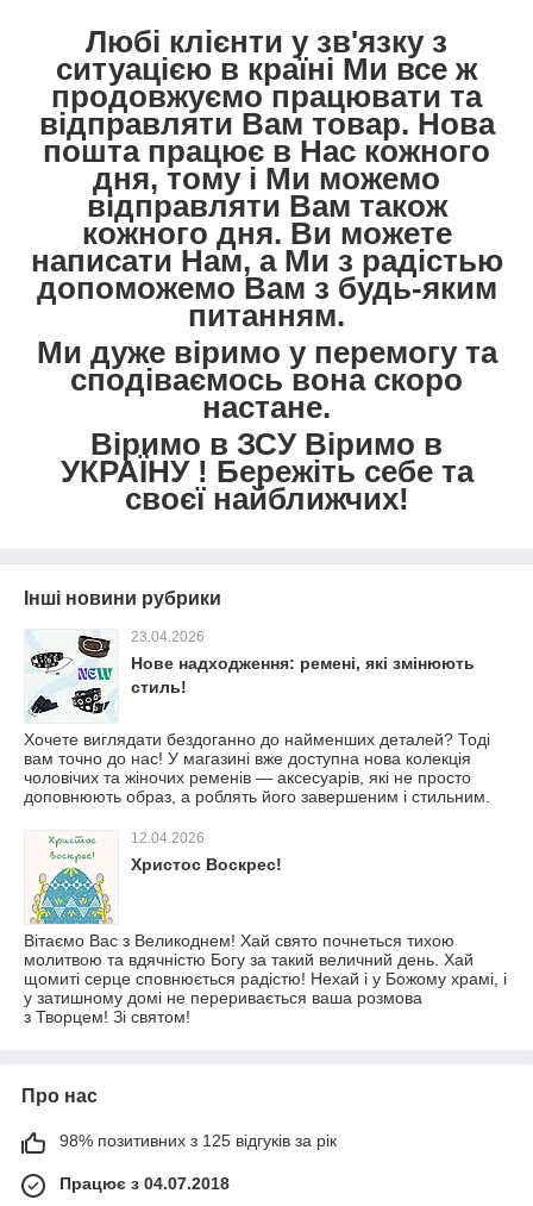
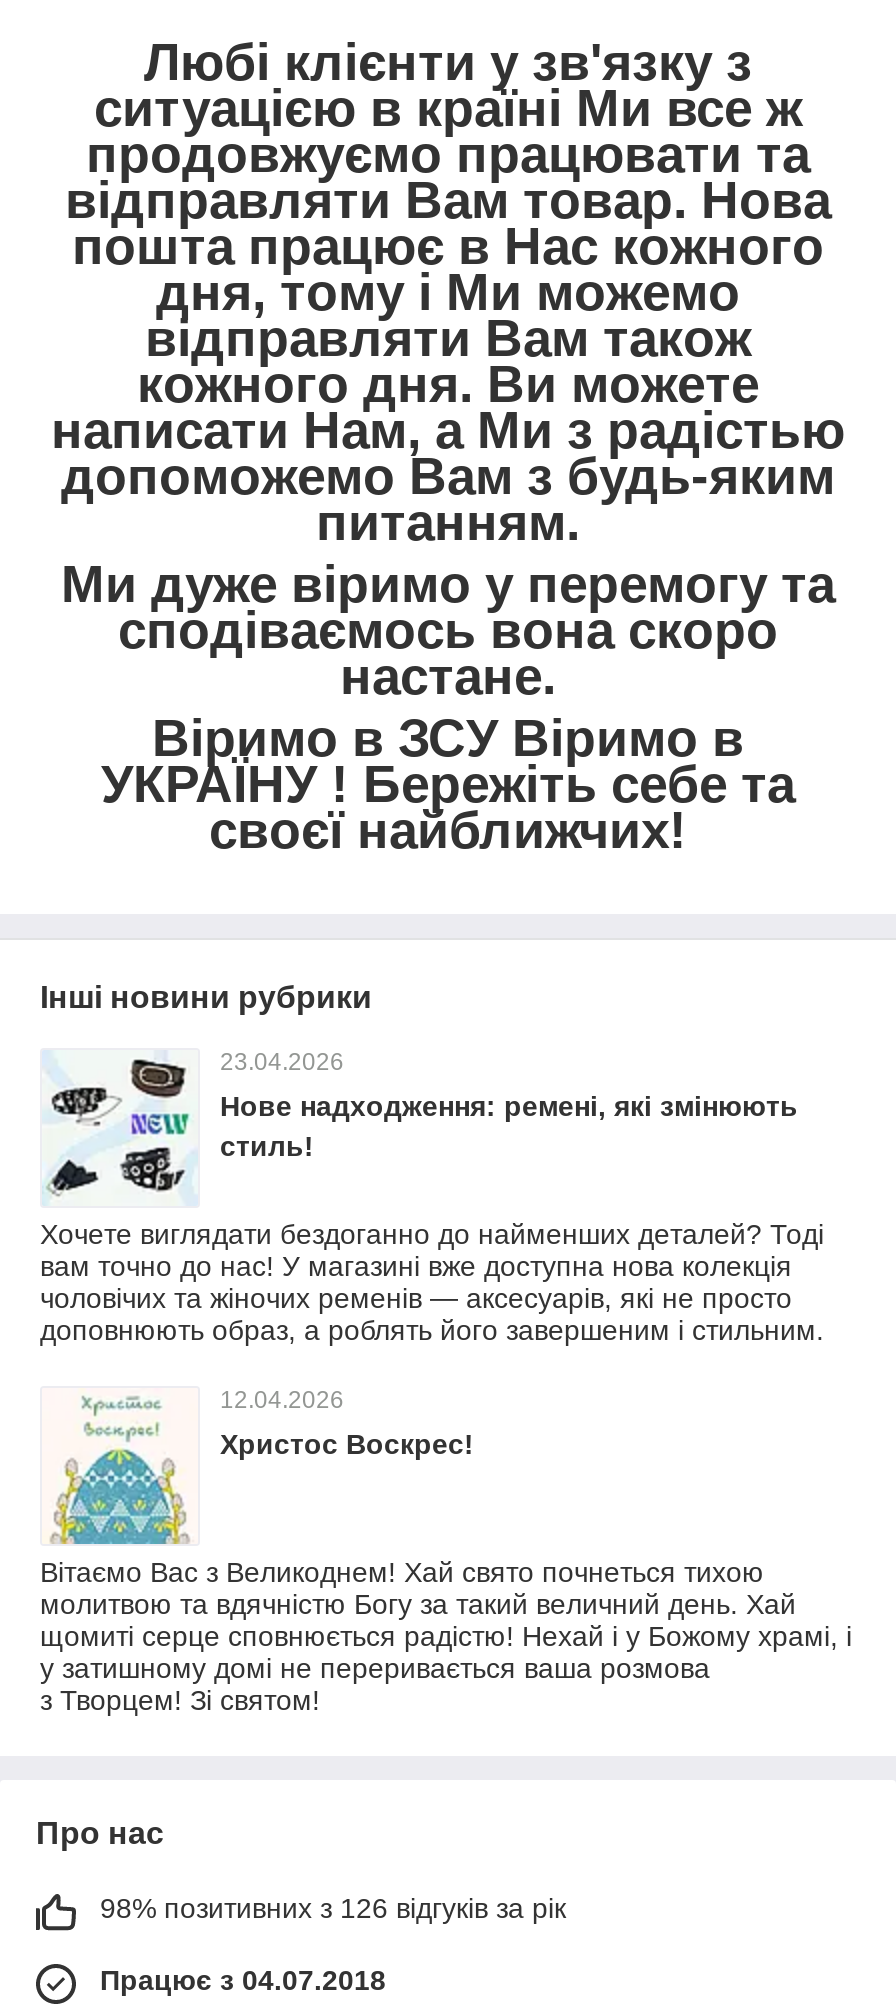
[59,1131,337,1150] 98% позитивних з 125 відгуків за рік -> [100,1892,566,1924] 98% позитивних з 126 відгуків за рік

